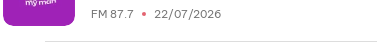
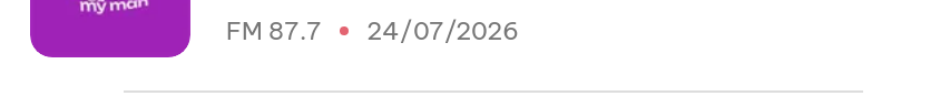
[91,7,221,21] FM 87.7 22/07/2026 -> [226,15,518,46] FM 87.7 24/07/2026

